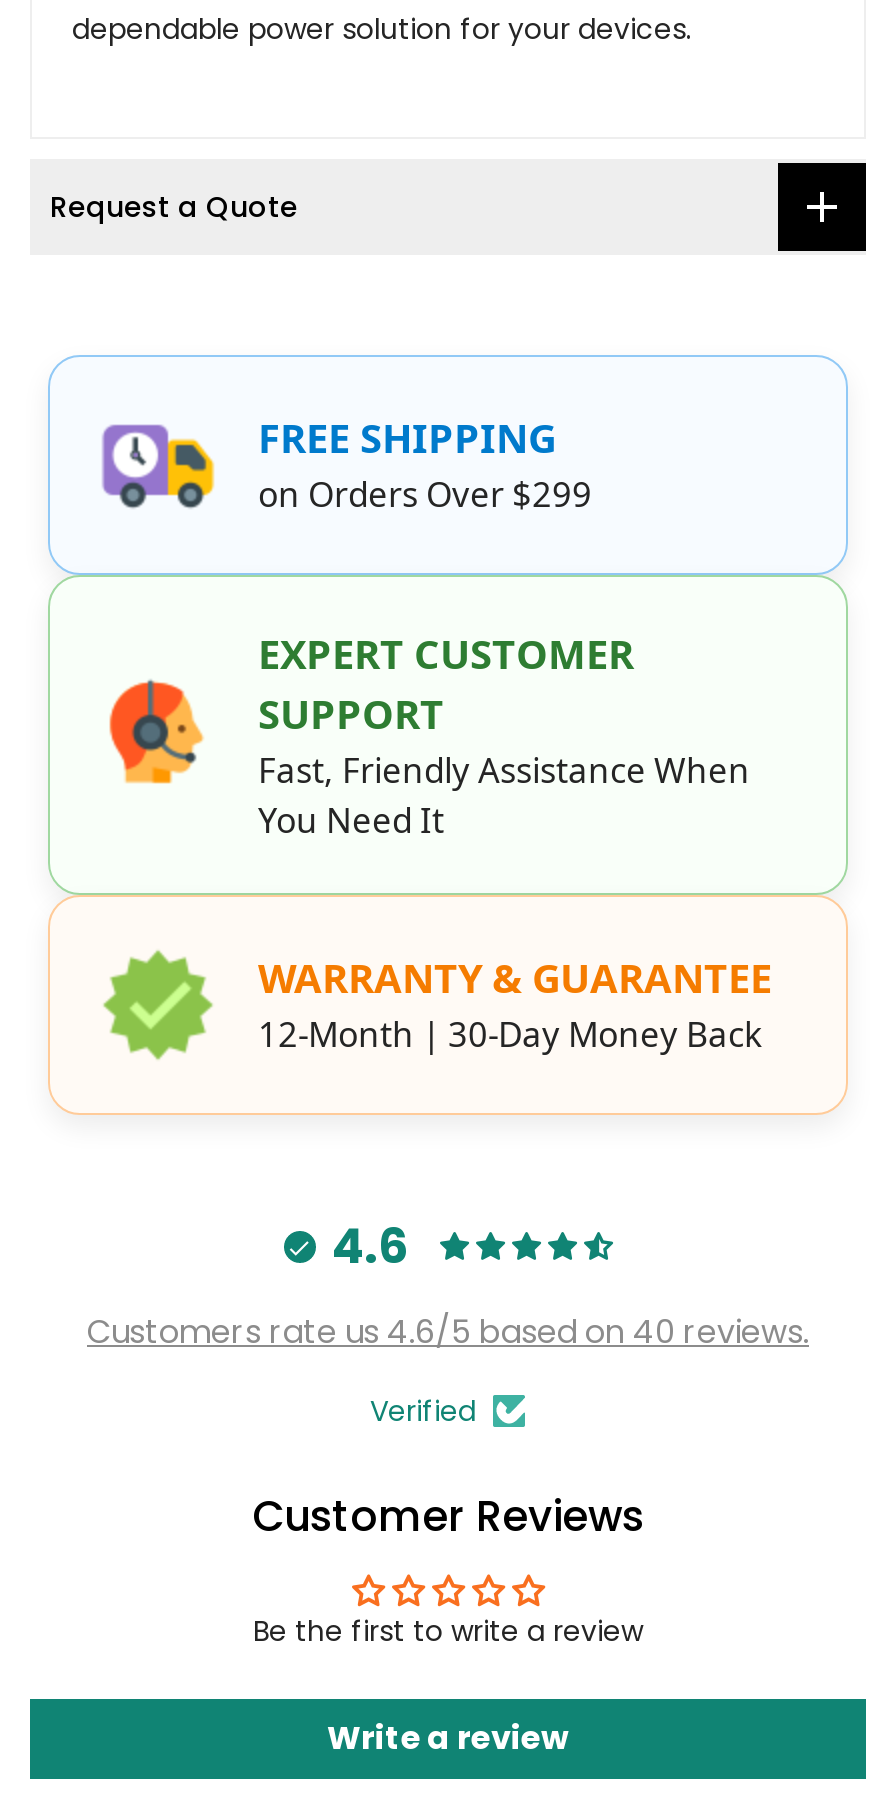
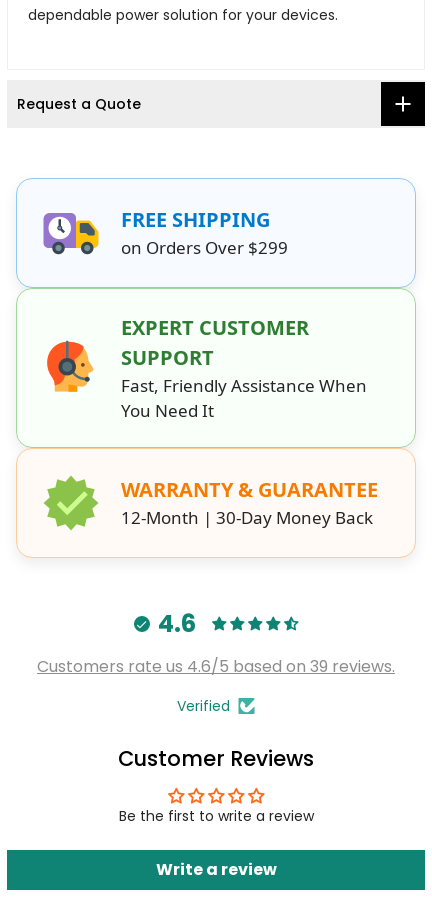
[87,1309,809,1355] Customers rate us 4.6/5 based on 40 reviews. -> [37,655,395,678] Customers rate us 4.6/5 based on 39 reviews.

